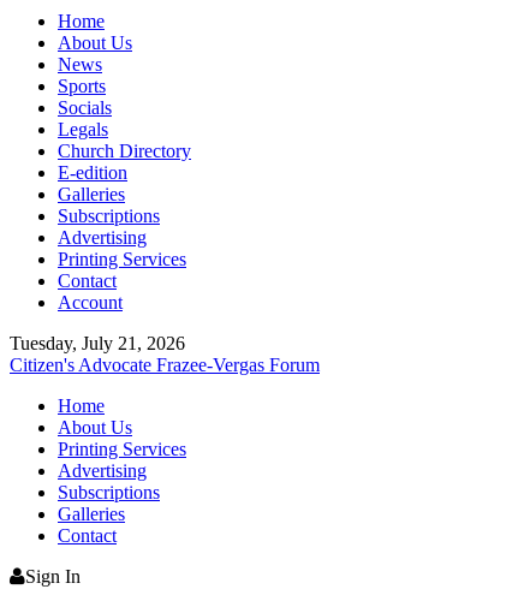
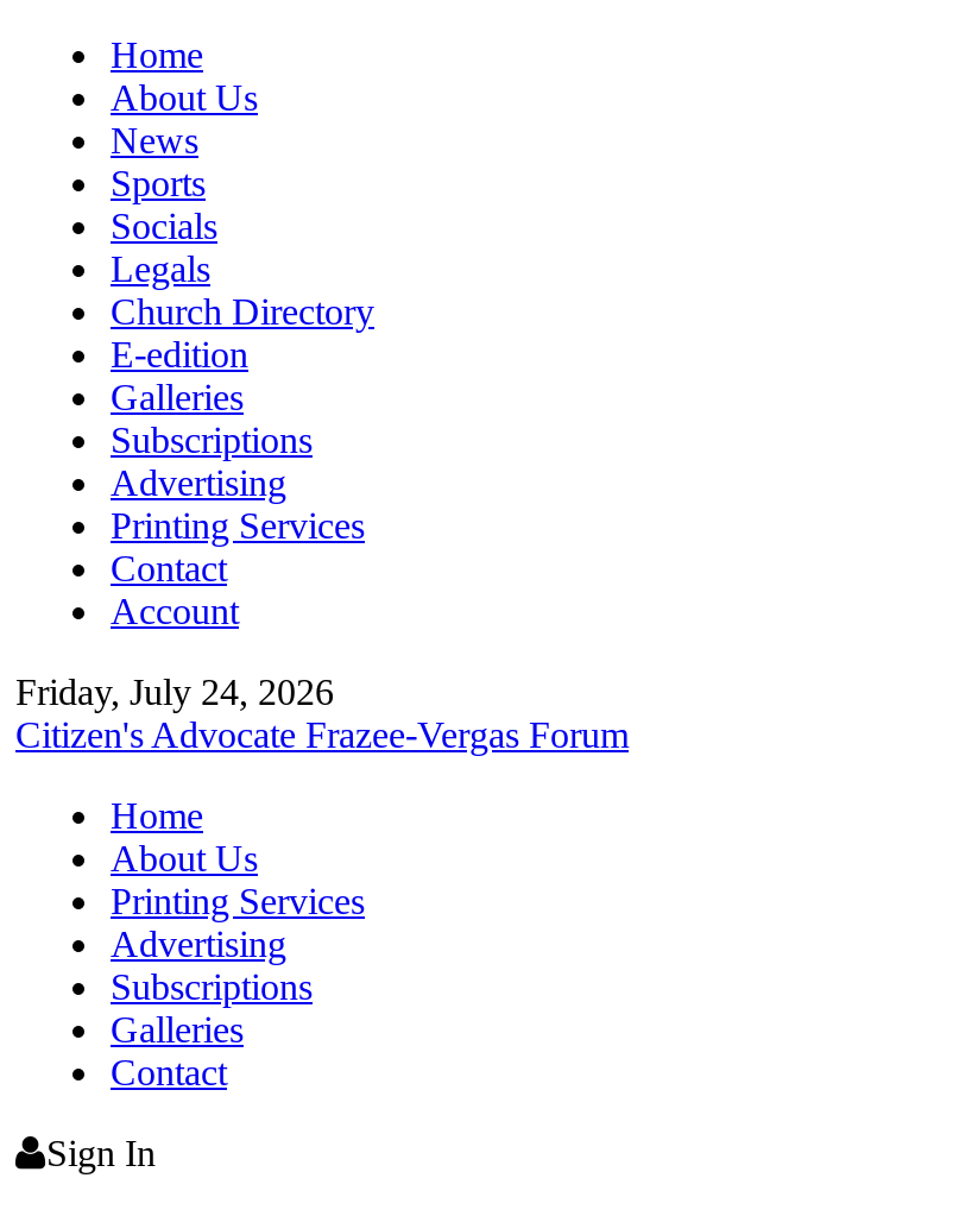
[10,333,185,353] Tuesday, July 21, 2026 -> [15,672,334,712] Friday, July 24, 2026

